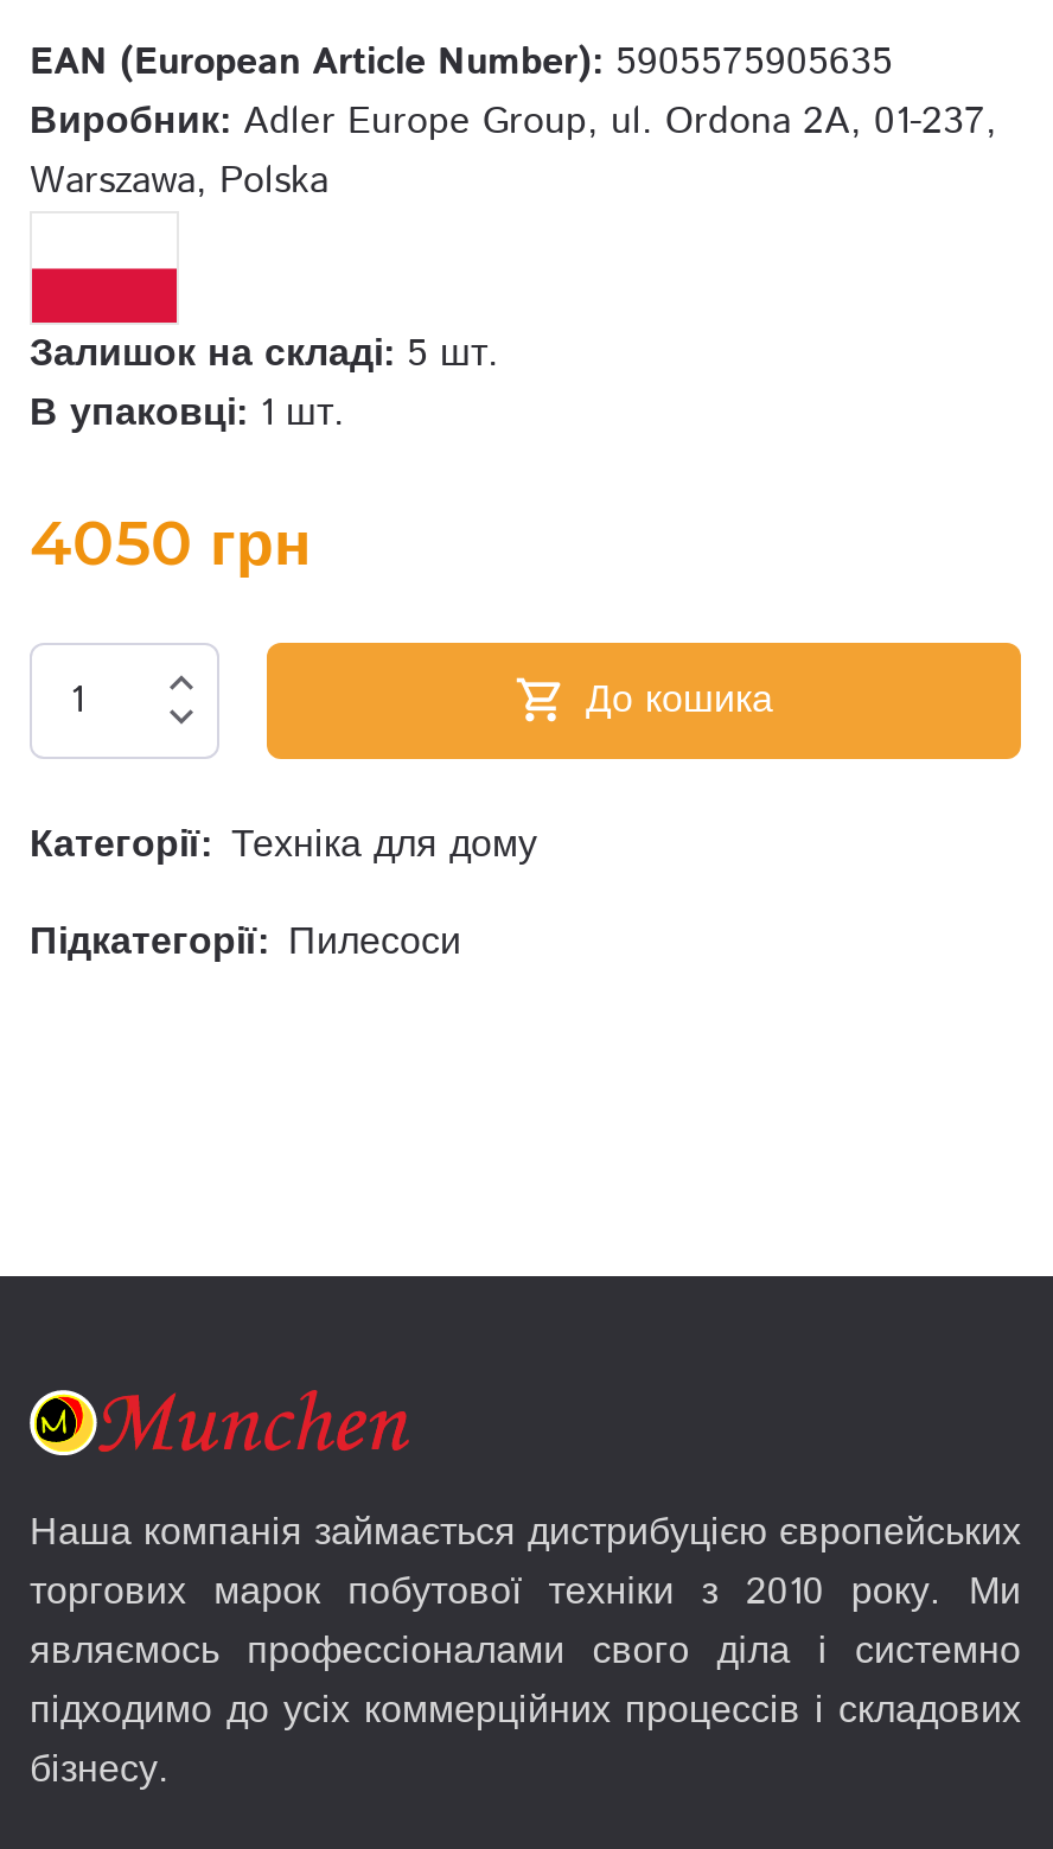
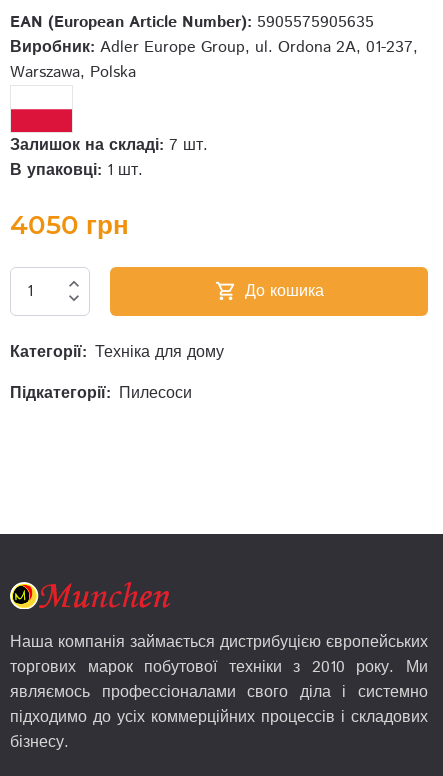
[30,326,499,381] Залишок на складі: 5 шт. -> [10,133,208,156] Залишок на складі: 7 шт.

